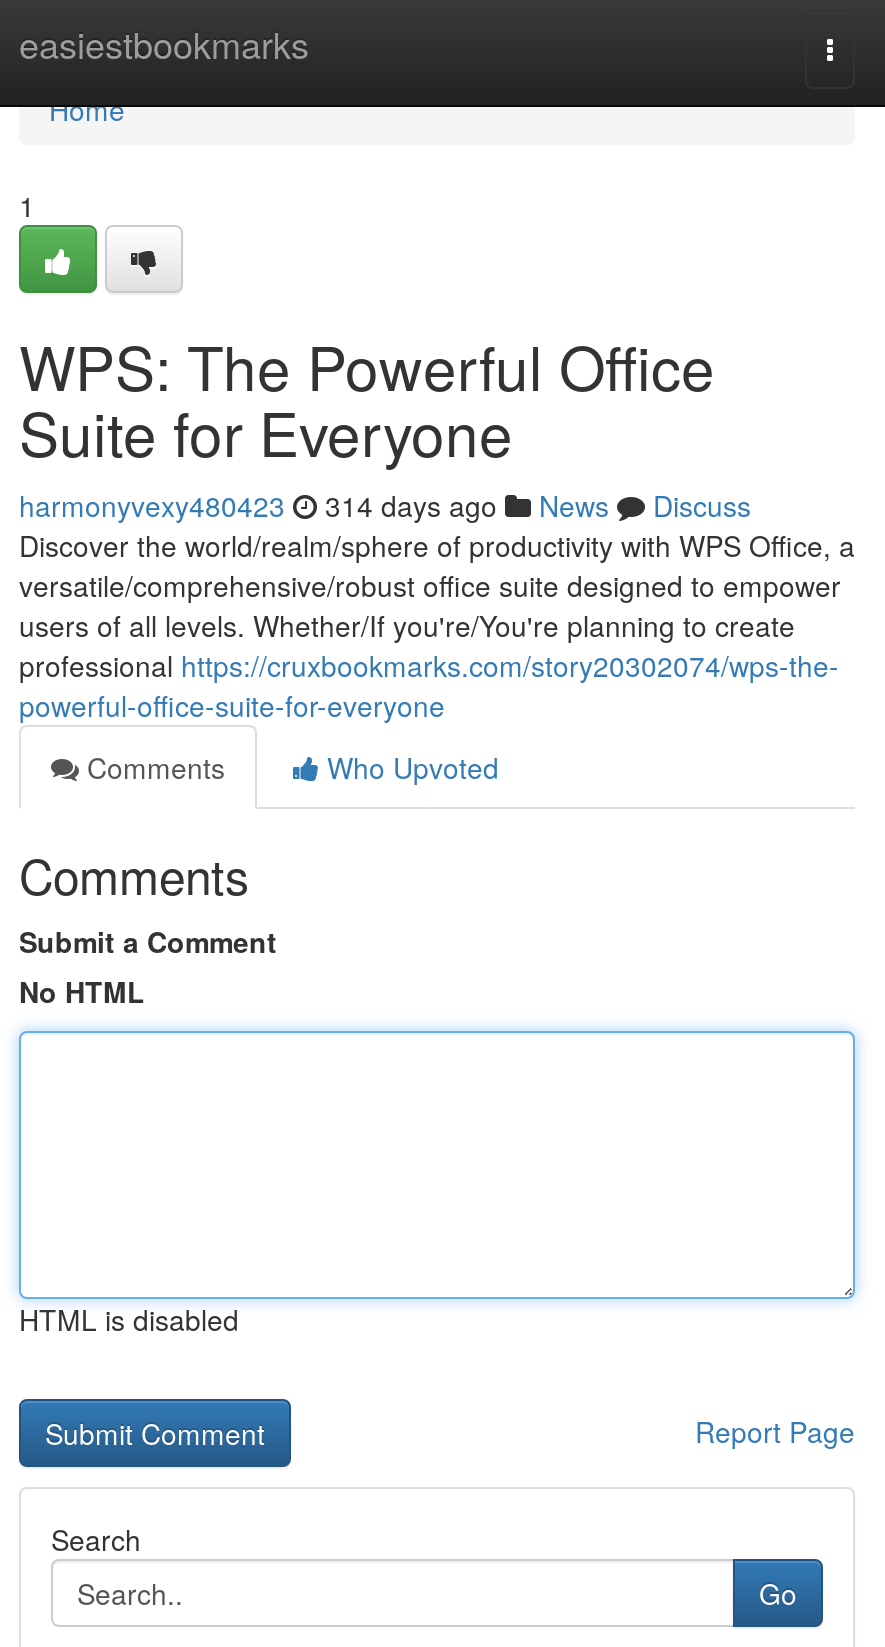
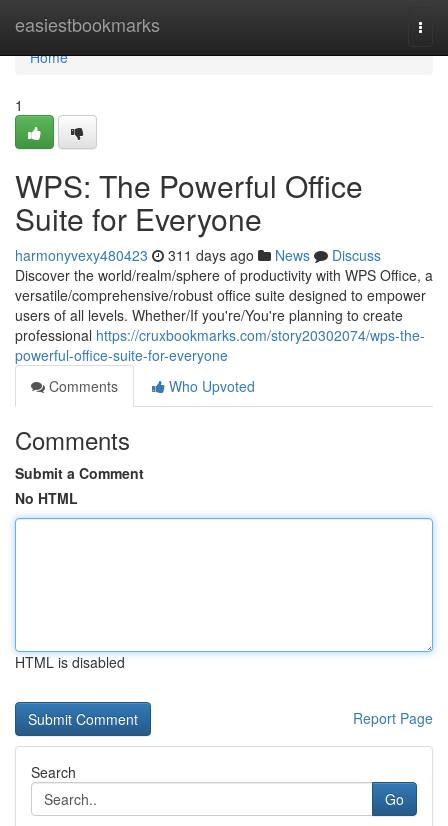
[19,485,751,525] harmonyvexy480423 314 days ago News Discuss -> [15,245,381,265] harmonyvexy480423 311 days ago News Discuss

